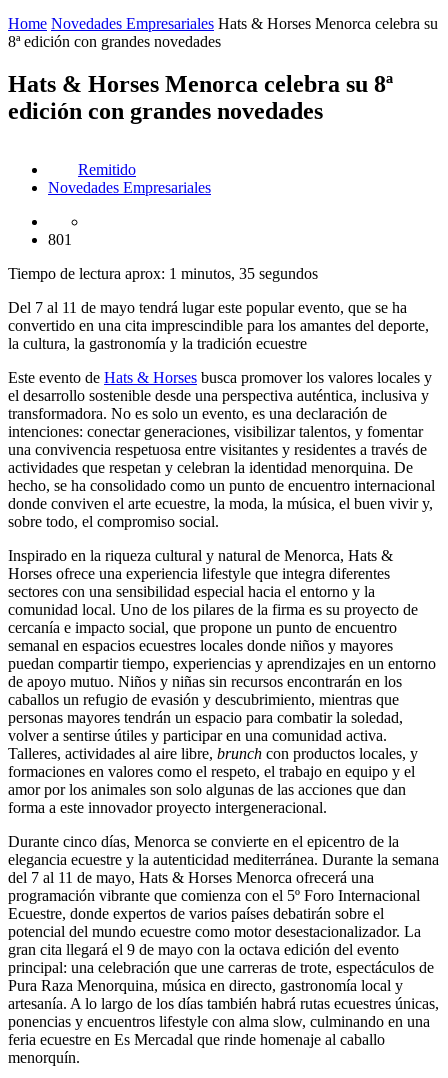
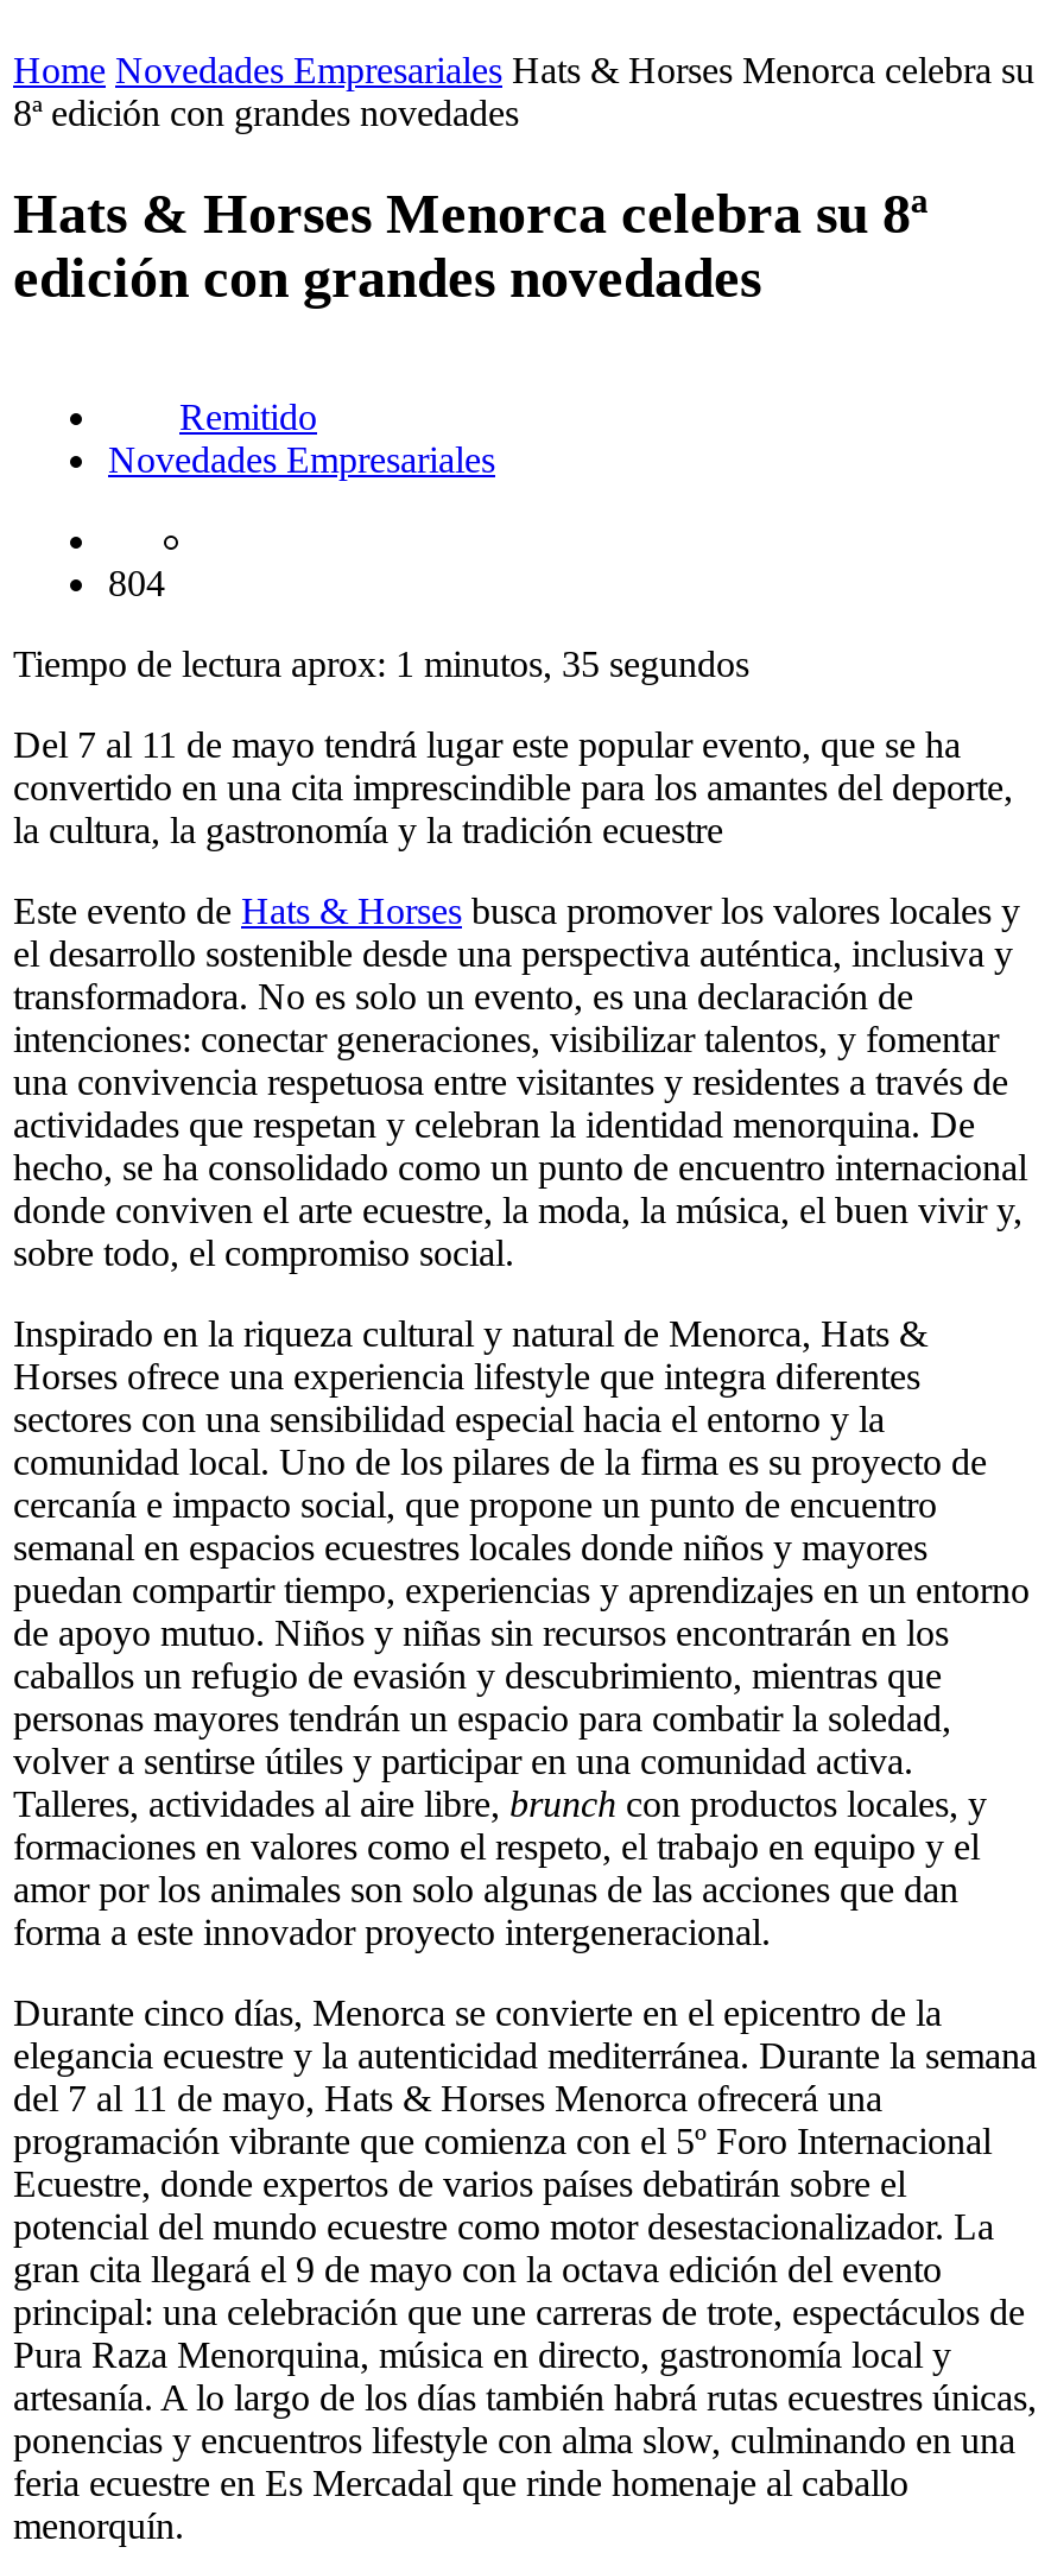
[48,231,72,248] 801 -> [108,563,165,603] 804

